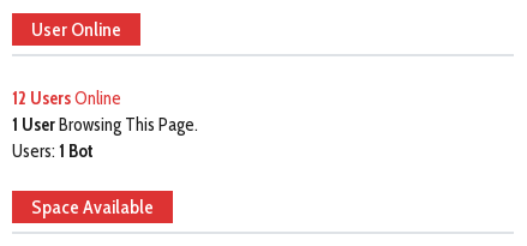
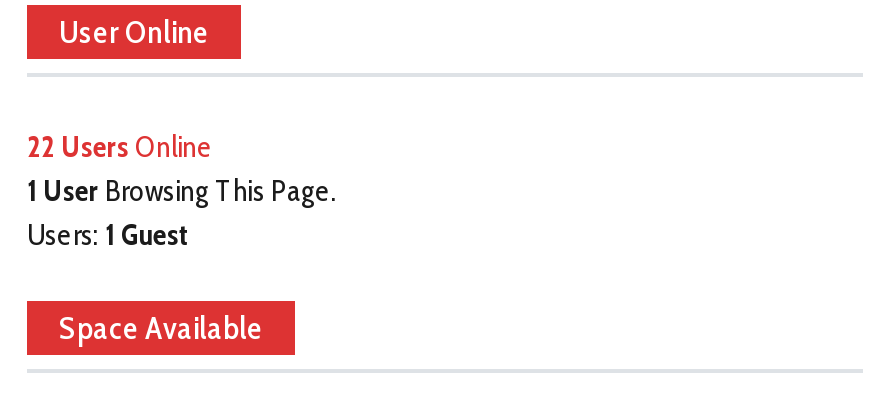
[12,88,121,110] 12 Users Online -> [27,130,213,166] 22 Users Online
[12,141,94,162] Users: 1 Bot -> [27,218,189,254] Users: 1 Guest

